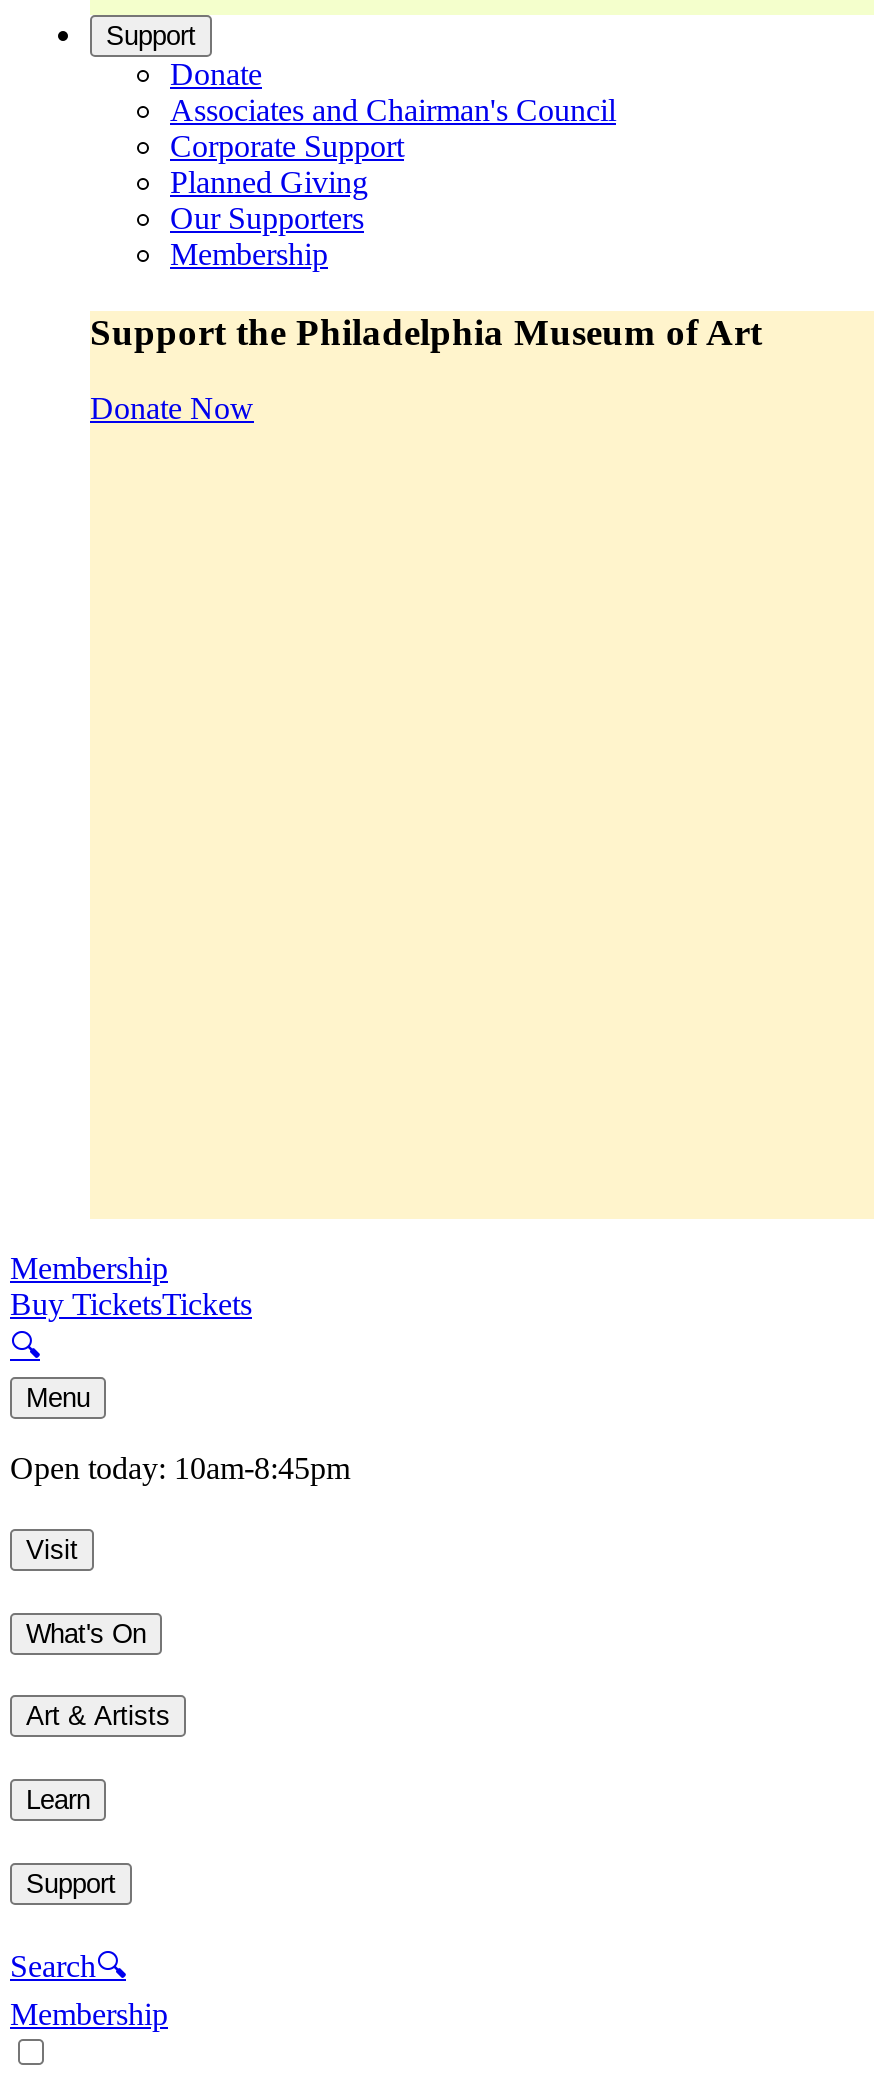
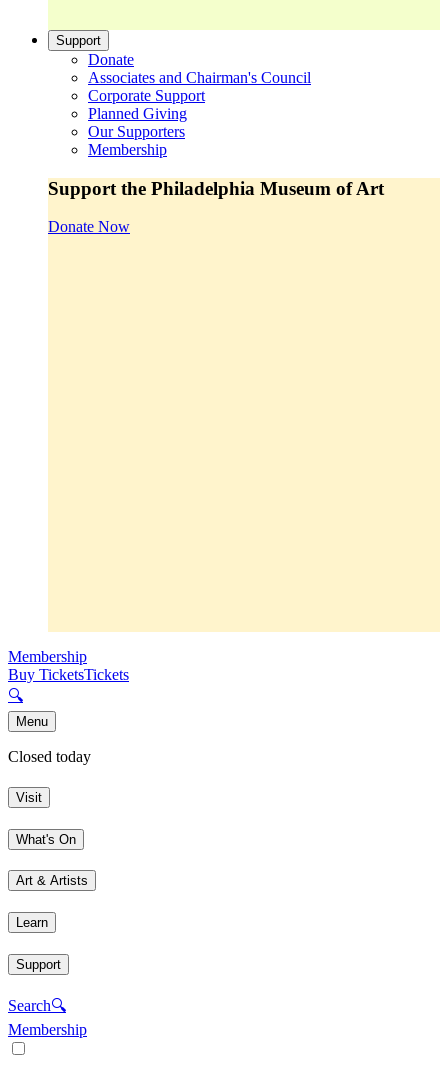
[10,1452,350,1486] Open today: 10am-8:45pm -> [8,748,91,765] Closed today

